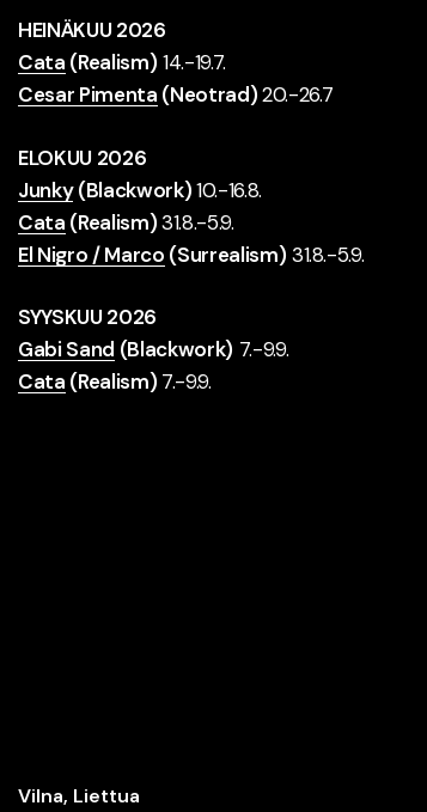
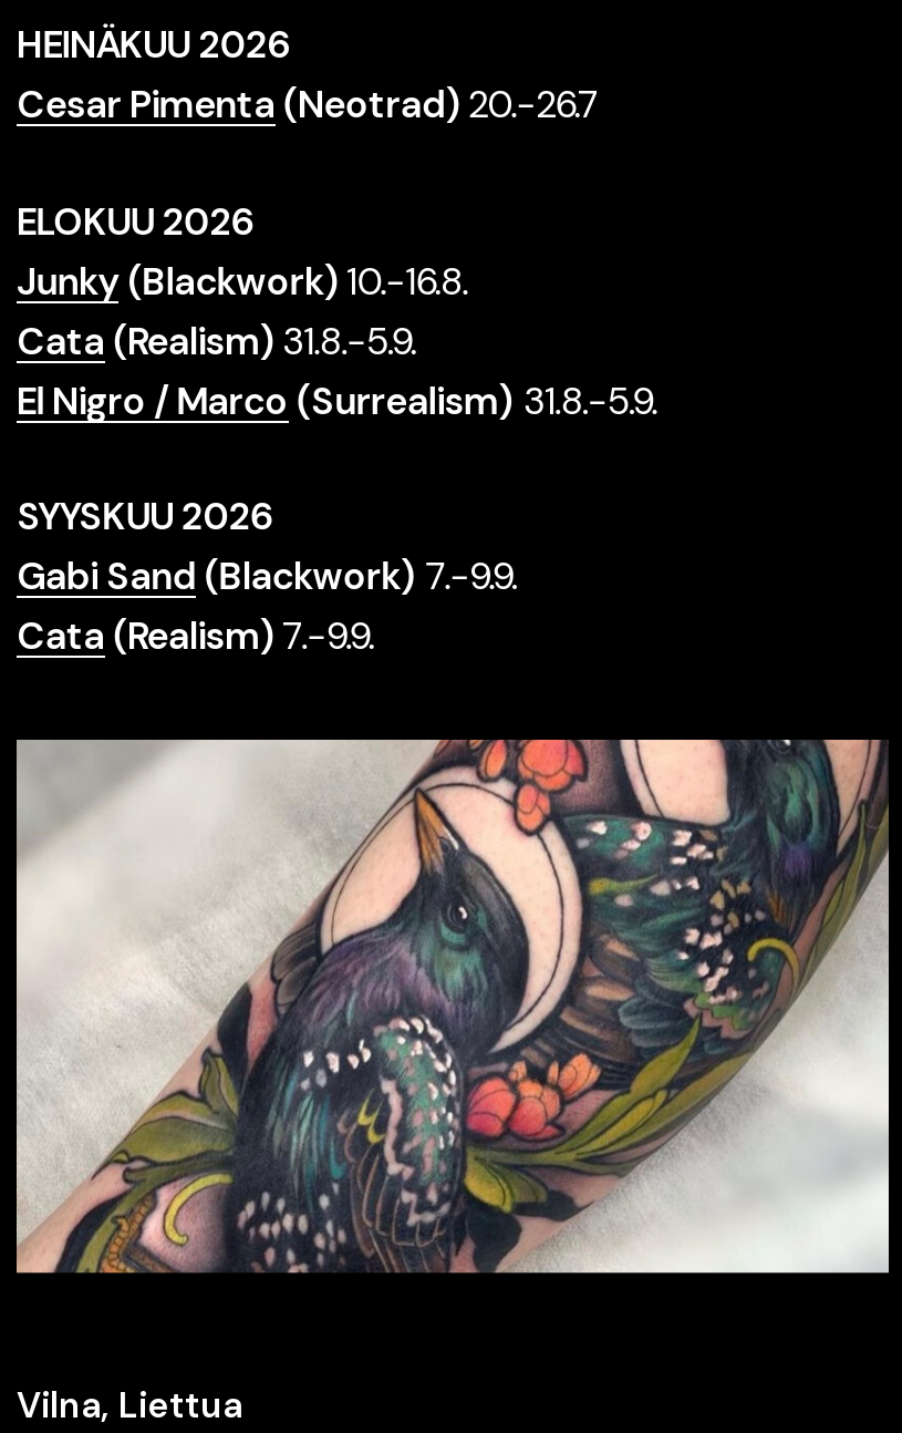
[18,50,226,76] Cata (Realism) 14.-19.7. -> none
none -> [14,738,891,1276] [image]

